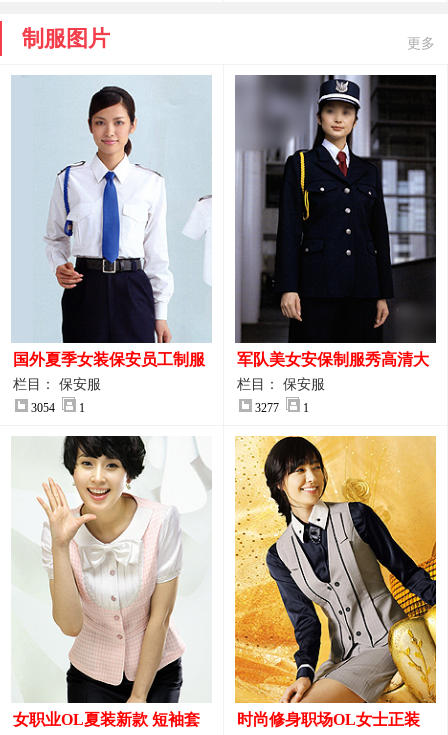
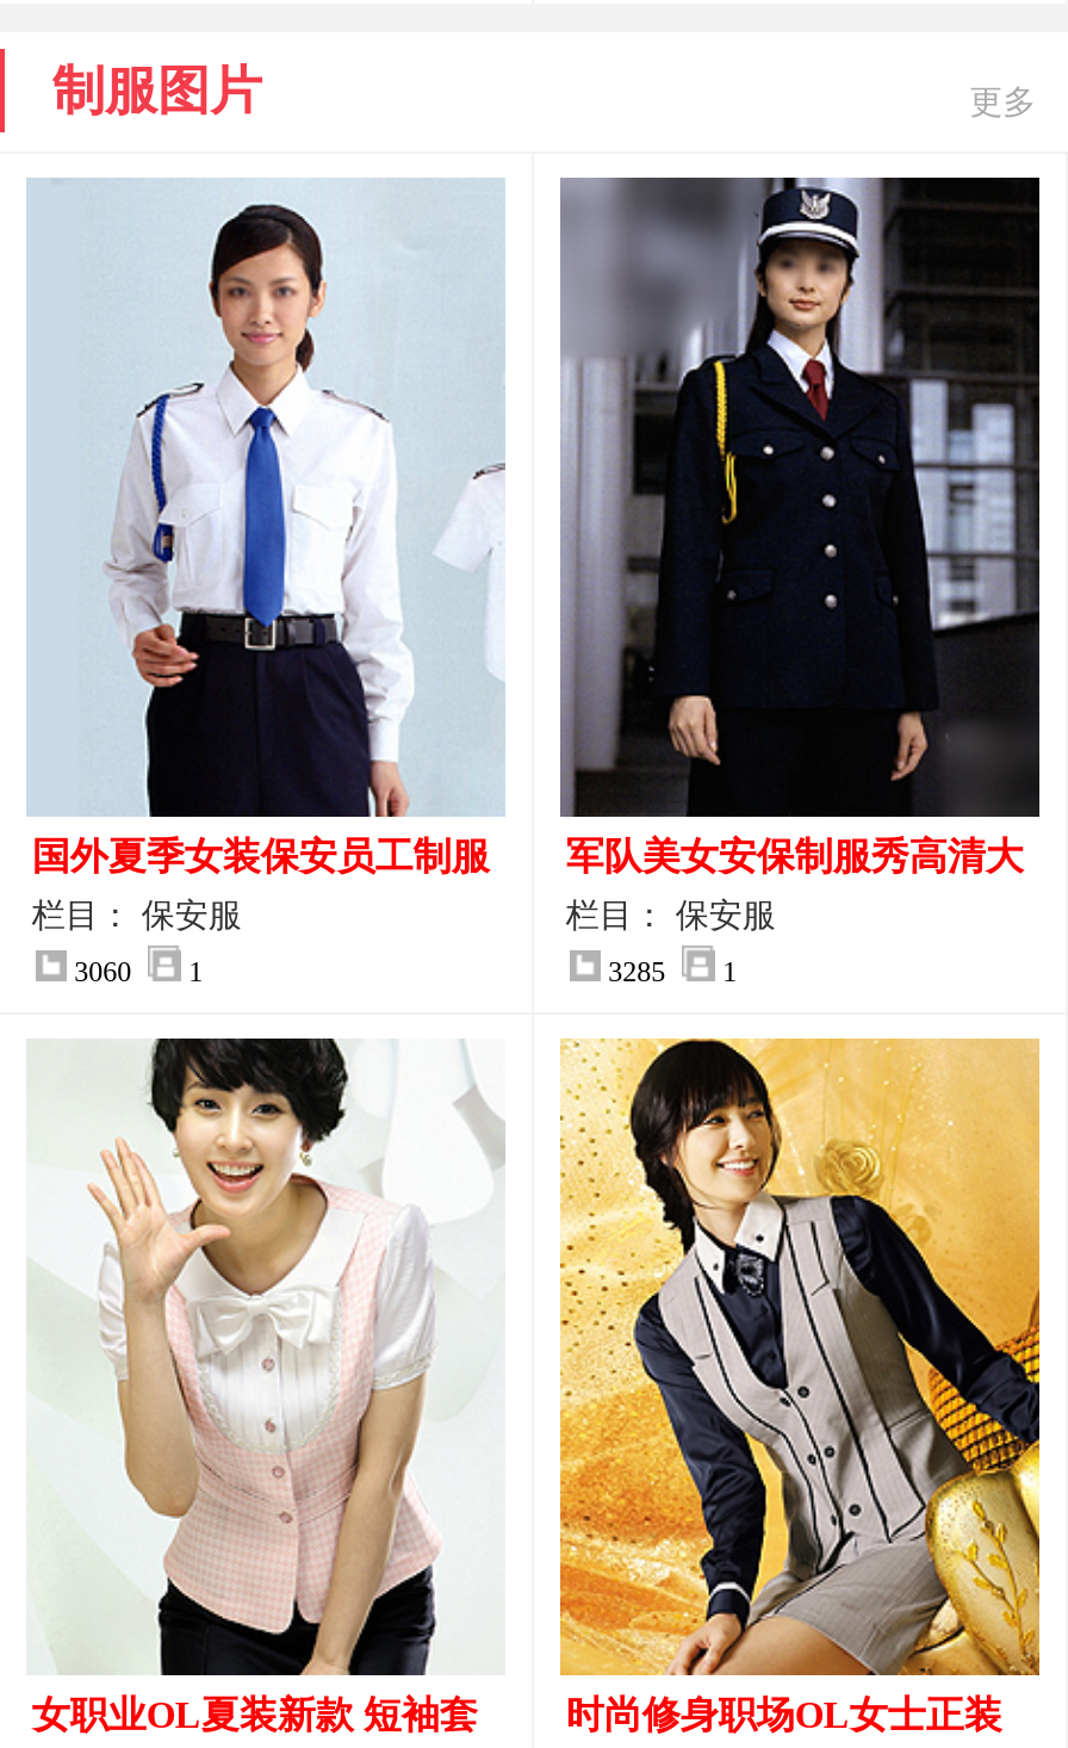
[28,401,85,415] 3054 1 -> [67,955,203,988] 3060 1
[252,401,309,415] 3277 1 -> [601,955,737,988] 3285 1

